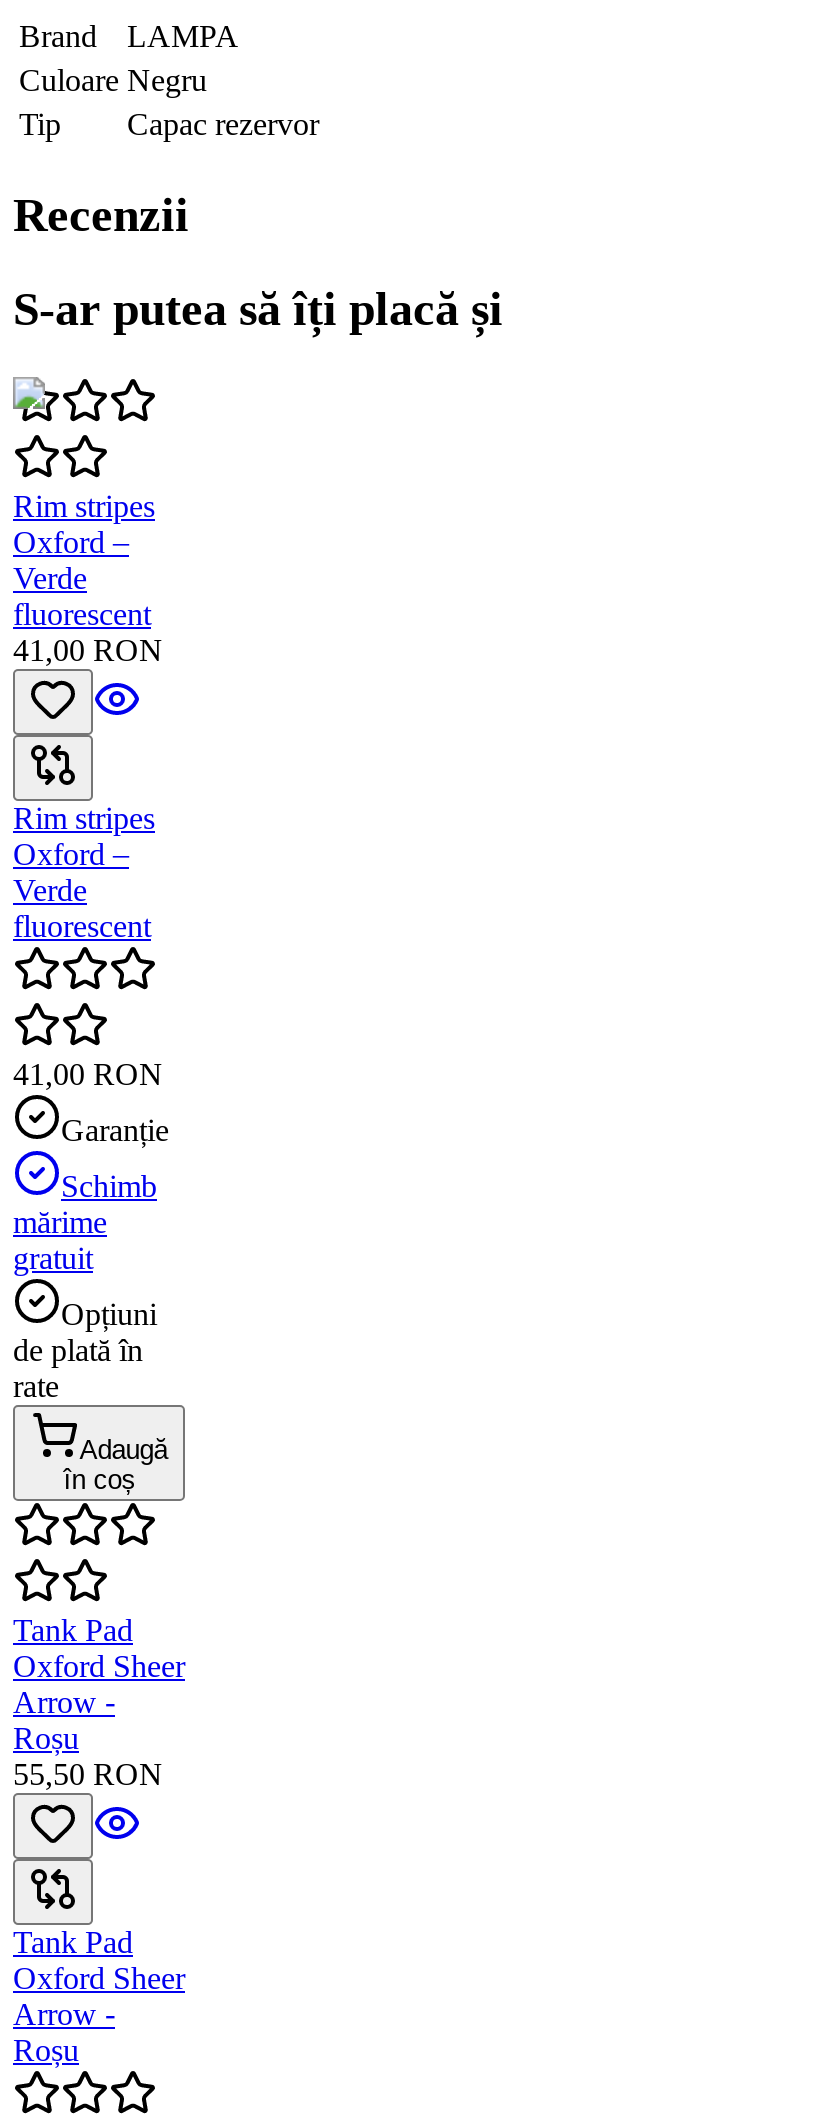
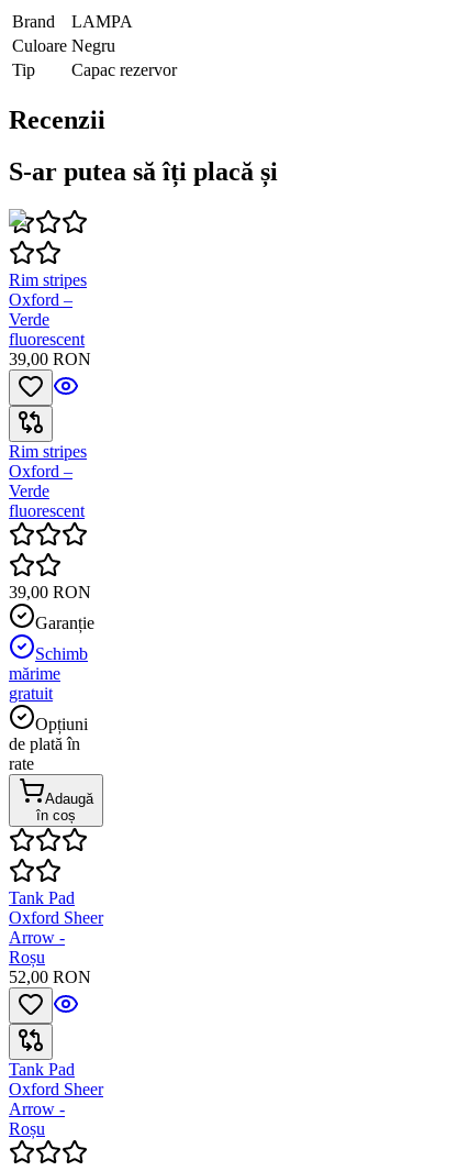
[13,632,163,666] 41,00 RON -> [9,349,91,368] 39,00 RON
[13,1056,163,1090] 41,00 RON -> [9,582,91,601] 39,00 RON
[13,1756,163,1790] 55,50 RON -> [9,967,91,986] 52,00 RON

